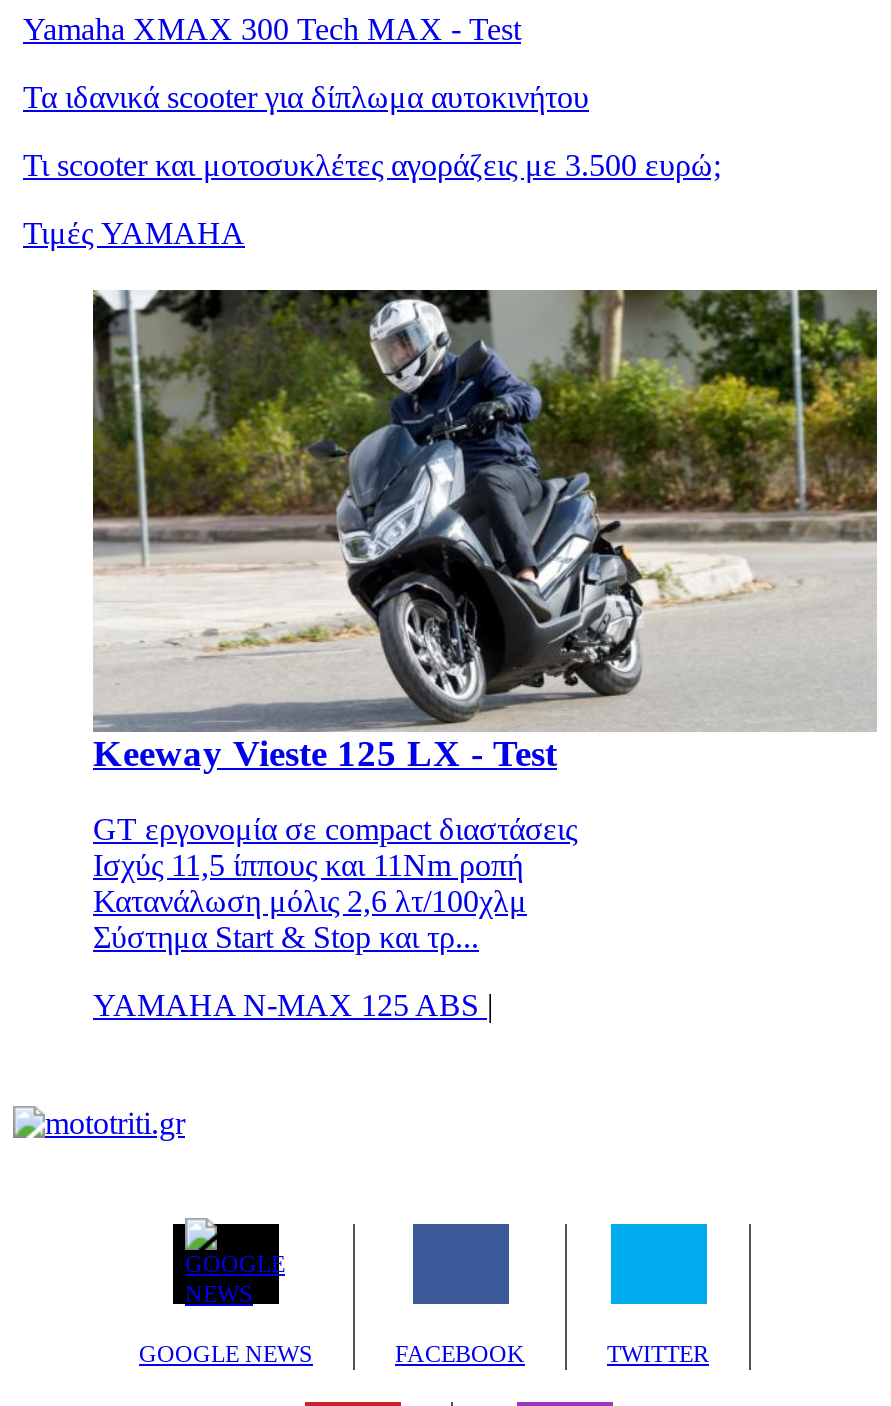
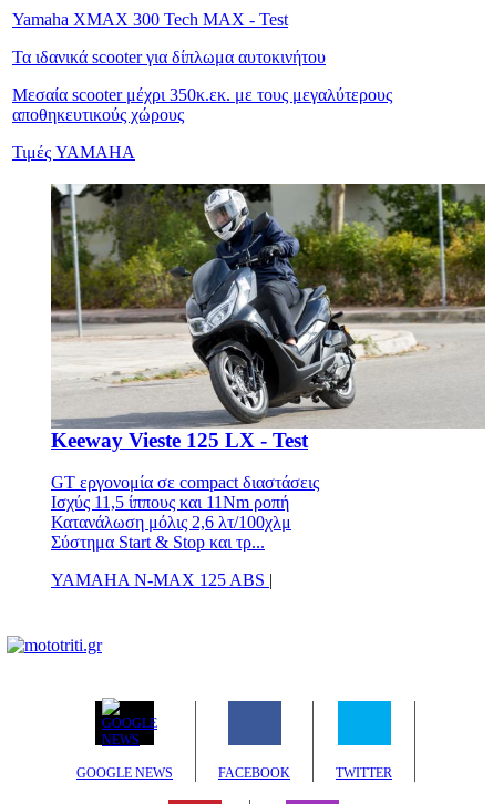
[23,148,721,182] Τι scooter και μοτοσυκλέτες αγοράζεις με 3.500 ευρώ; -> [12,85,392,124] Μεσαία scooter μέχρι 350κ.εκ. με τους μεγαλύτερους | αποθηκευτικούς χώρους

